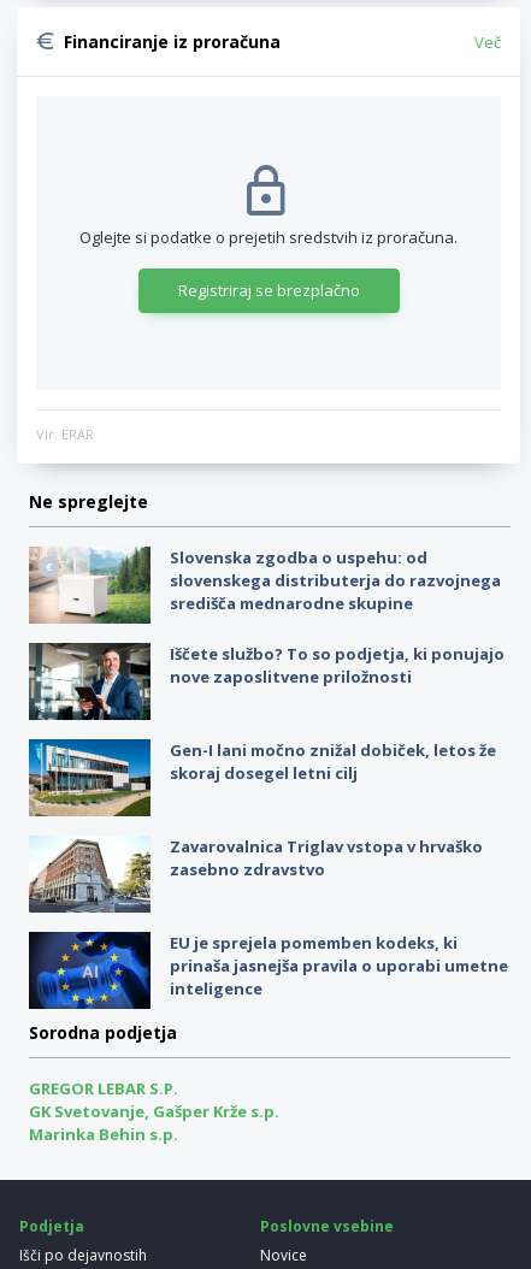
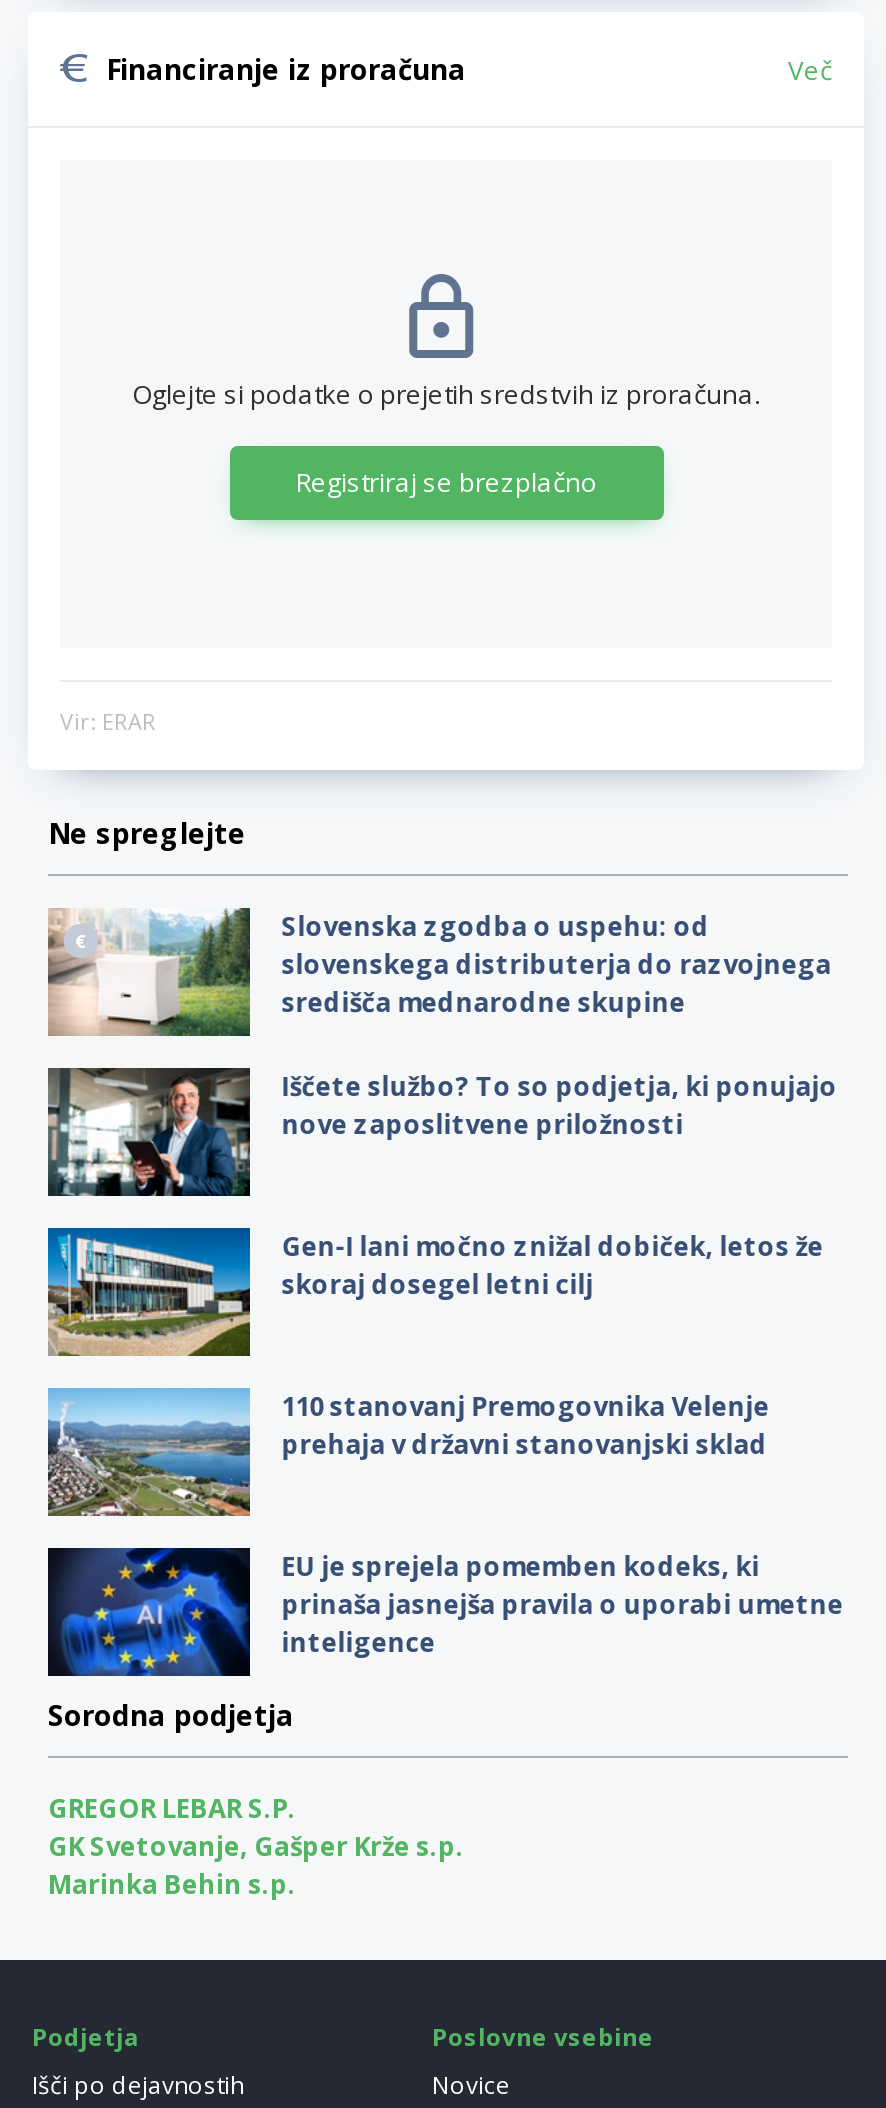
[29,836,483,914] [image] | Zavarovalnica Triglav vstopa v hrvaško | zasebno zdravstvo -> [46,1386,770,1518] [image] | 110 stanovanj Premogovnika Velenje | prehaja v državni stanovanjski sklad

